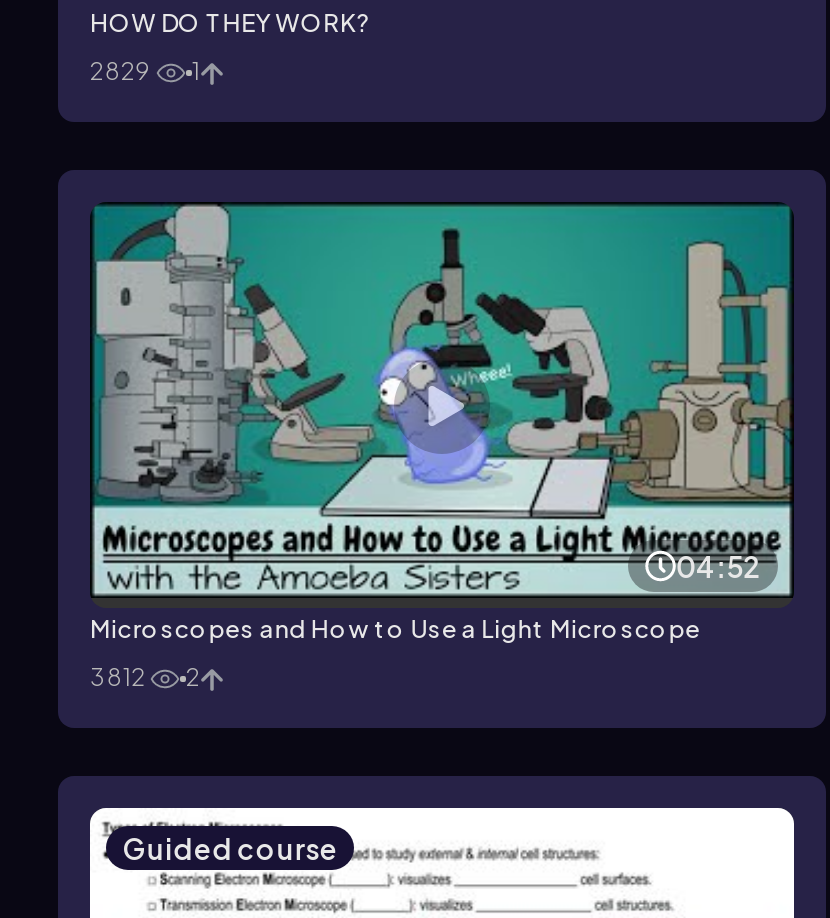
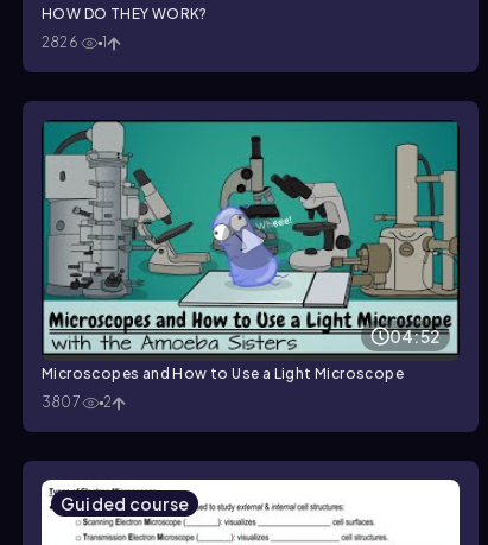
[90,56,152,86] 2829 -> [42,33,78,51] 2826
[90,662,200,692] 3812 2 -> [42,393,112,411] 3807 2

